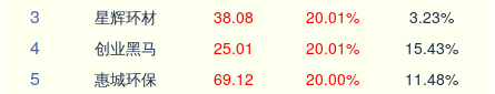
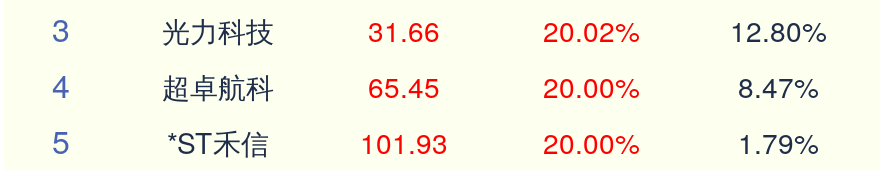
[95,6,453,28] 星辉环材 | 38.08 | 20.01% | 3.23% -> [162,11,826,51] 光力科技 | 31.66 | 20.02% | 12.80%
[95,37,458,59] 创业黑马 | 25.01 | 20.01% | 15.43% -> [162,67,818,107] 超卓航科 | 65.45 | 20.00% | 8.47%
[95,68,253,90] 惠城环保 | 69.12 -> [167,123,448,163] *ST禾信 | 101.93
[404,68,458,90] 11.48% -> [738,123,818,163] 1.79%

